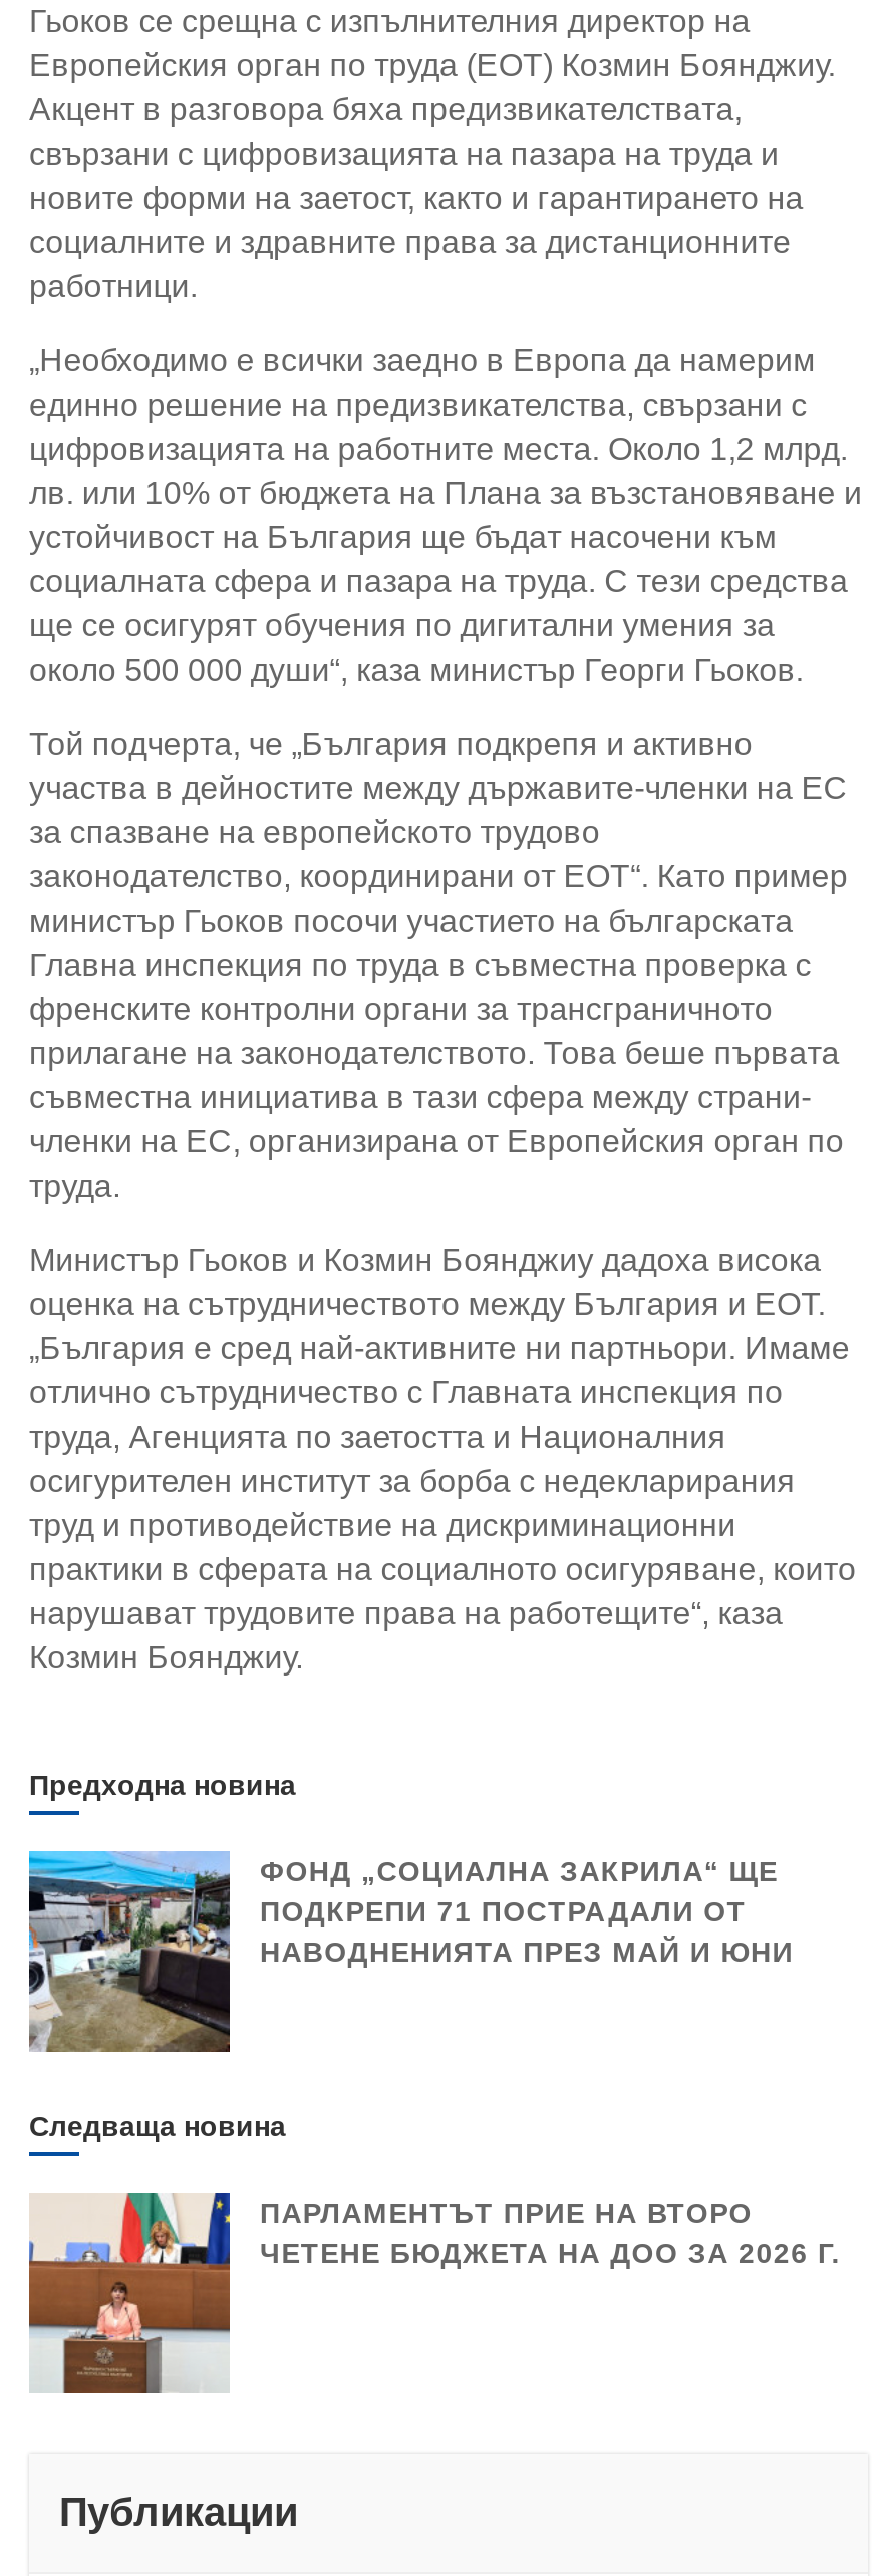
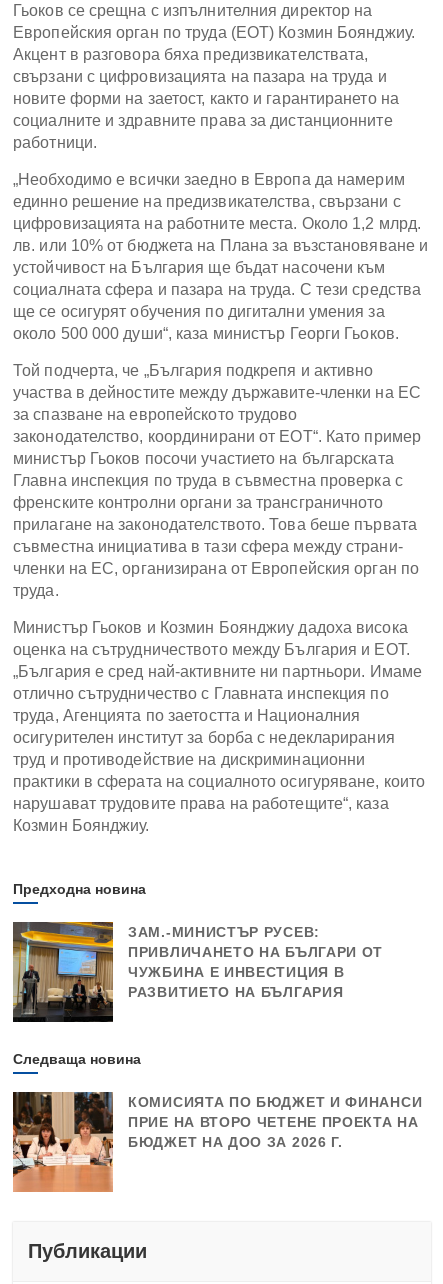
[27,1849,793,2054] [image] | ФОНД „СОЦИАЛНА ЗАКРИЛА“ ЩЕ | ПОДКРЕПИ 71 ПОСТРАДАЛИ ОТ | НАВОДНЕНИЯТА ПРЕЗ МАЙ И ЮНИ -> [12,921,383,1023] [image] | ЗАМ.-МИНИСТЪР РУСЕВ: | ПРИВЛИЧАНЕТО НА БЪЛГАРИ ОТ | ЧУЖБИНА Е ИНВЕСТИЦИЯ В | РАЗВИТИЕТО НА БЪЛГАРИЯ
[27,2191,841,2395] [image] | ПАРЛАМЕНТЪТ ПРИЕ НА ВТОРО | ЧЕТЕНЕ БЮДЖЕТА НА ДОО ЗА 2026 Г. -> [12,1091,422,1193] [image] | КОМИСИЯТА ПО БЮДЖЕТ И ФИНАНСИ | ПРИЕ НА ВТОРО ЧЕТЕНЕ ПРОЕКТА НА | БЮДЖЕТ НА ДОО ЗА 2026 Г.

